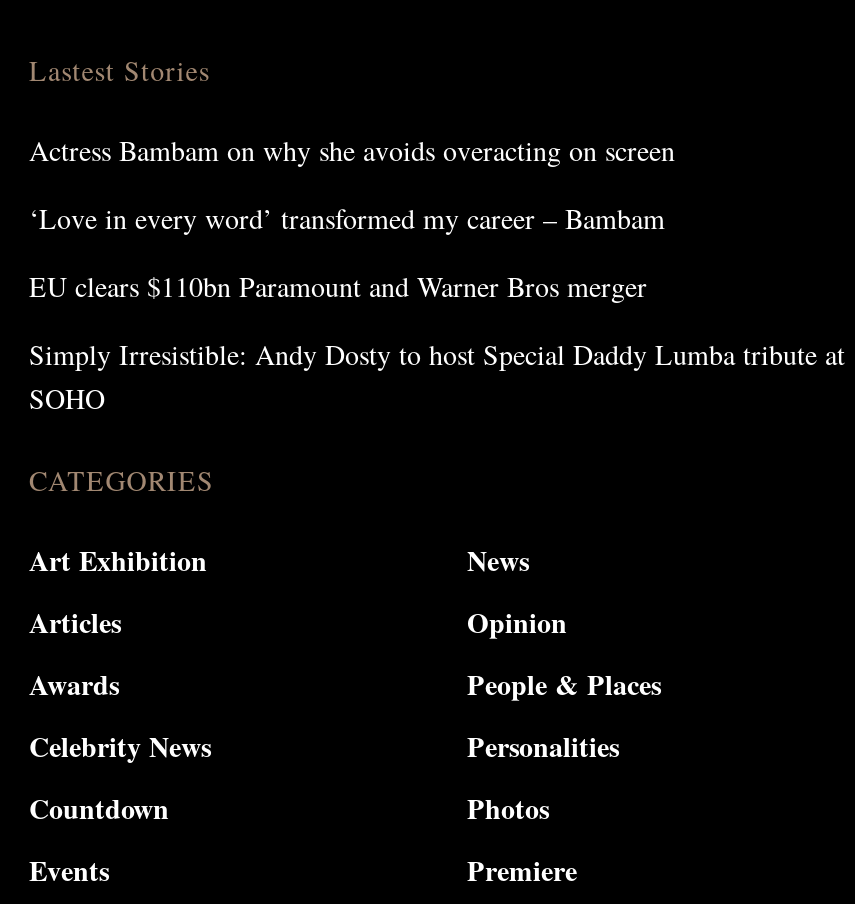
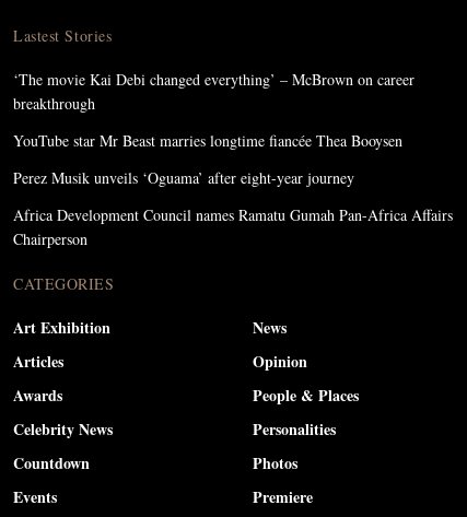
[29,131,675,169] Actress Bambam on why she avoids overacting on screen -> [13,69,415,114] ‘The movie Kai Debi changed everything’ – McBrown on career | breakthrough
[29,199,665,237] ‘Love in every word’ transformed my career – Bambam -> [13,130,402,151] YouTube star Mr Beast marries longtime fiancée Thea Booysen
[29,267,647,305] EU clears $110bn Paramount and Warner Bros merger -> [13,167,354,188] Perez Musik unveils ‘Oguama’ after eight-year journey
[29,335,845,417] Simply Irresistible: Andy Dosty to host Special Daddy Lumba tribute at | SOHO -> [13,205,453,249] Africa Development Council names Ramatu Gumah Pan-Africa Affairs | Chairperson

